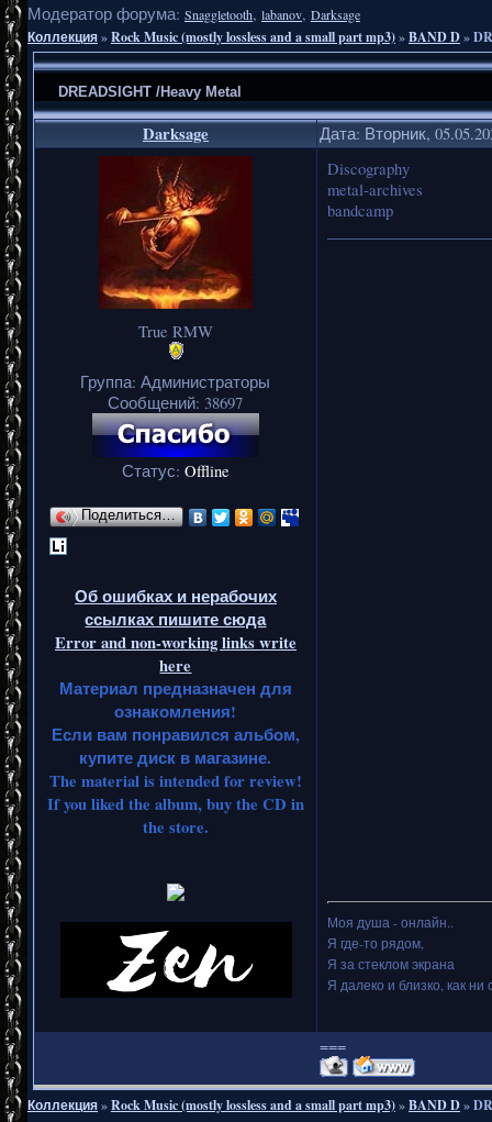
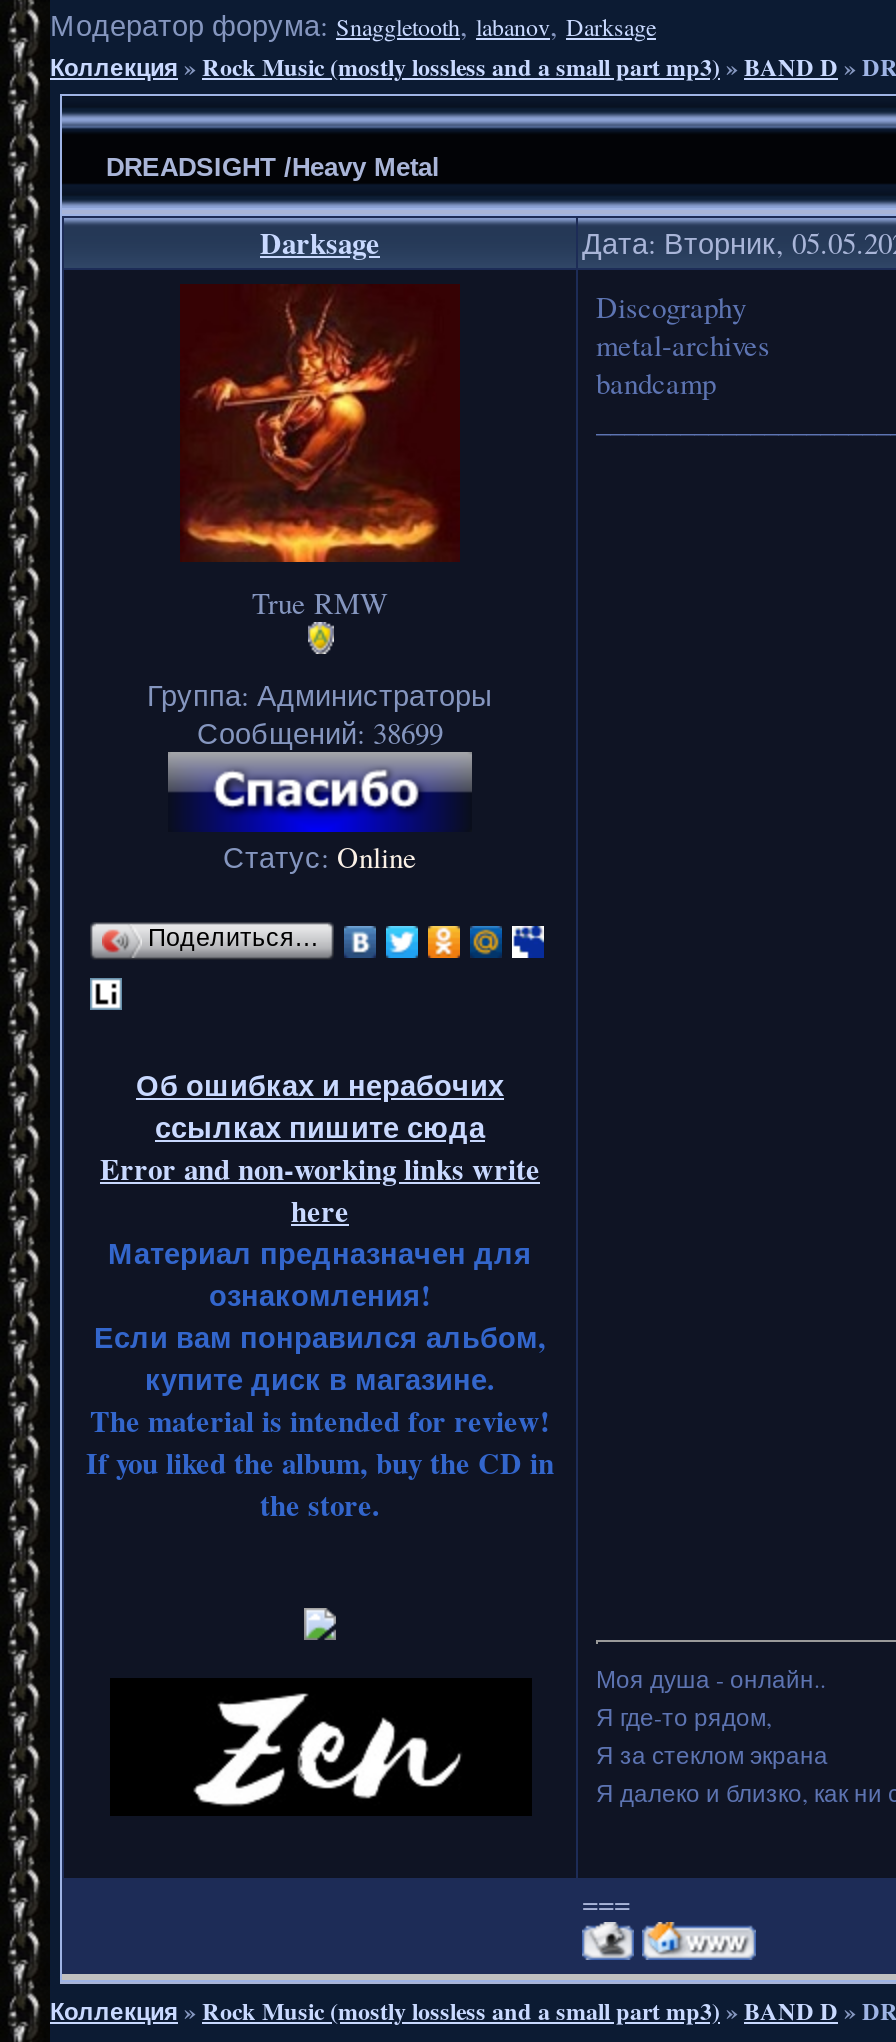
[108,392,243,413] Сообщений: 38697 -> [197,713,443,751] Сообщений: 38699
[122,460,230,481] Статус: Offline -> [223,837,417,875] Статус: Online

